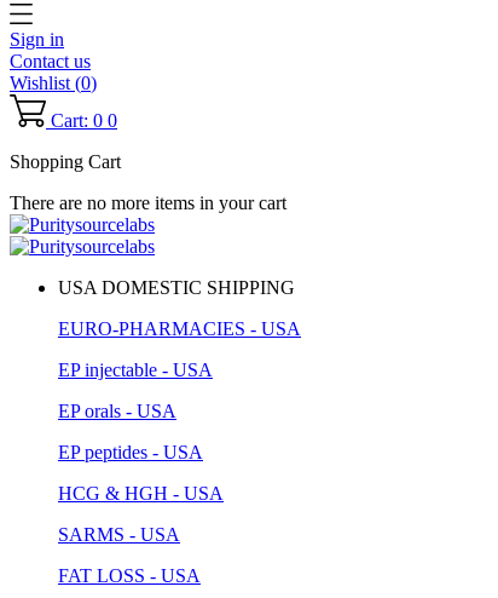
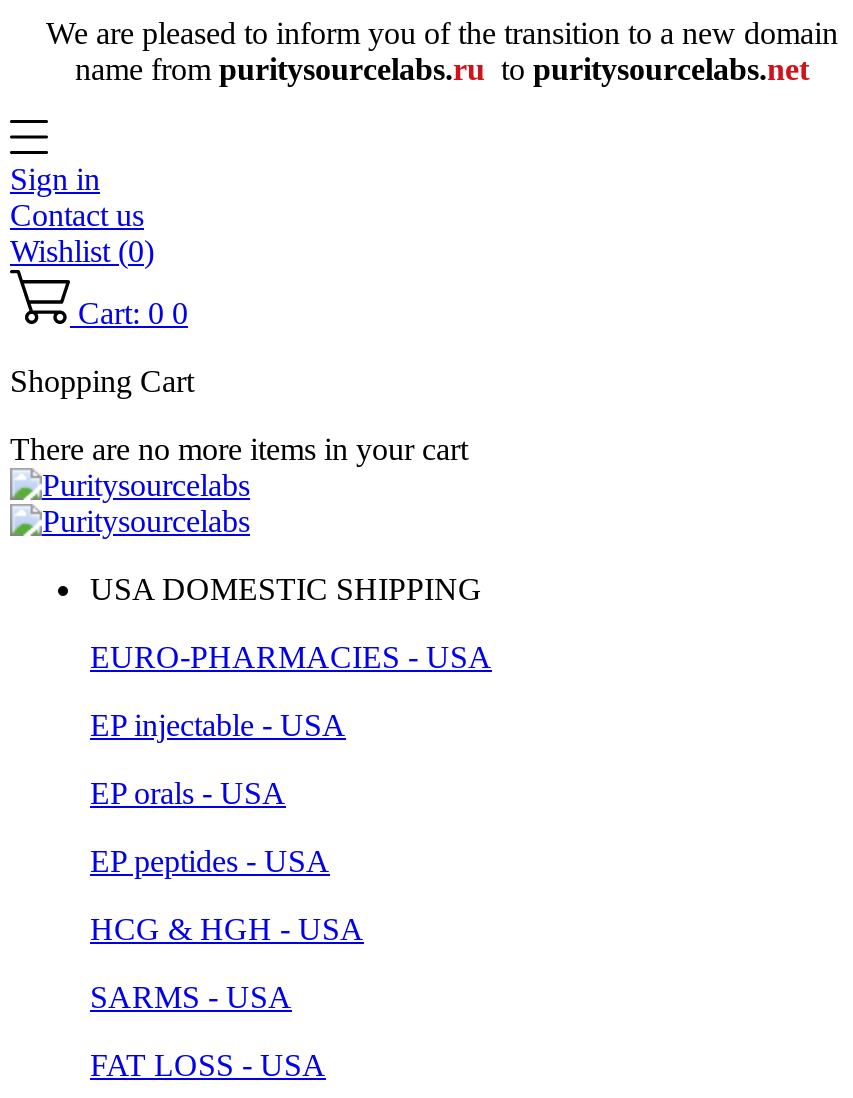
none -> [46,16,838,86] We are pleased to inform you of the transition to a new domain | name from puritysourcelabs.ru to puritysourcelabs.net

